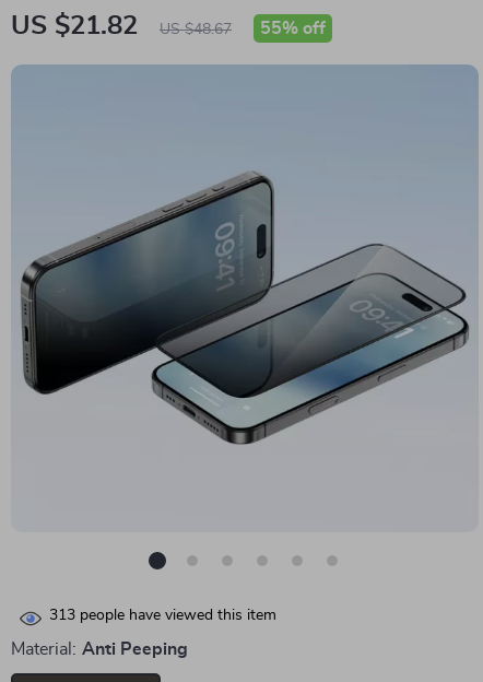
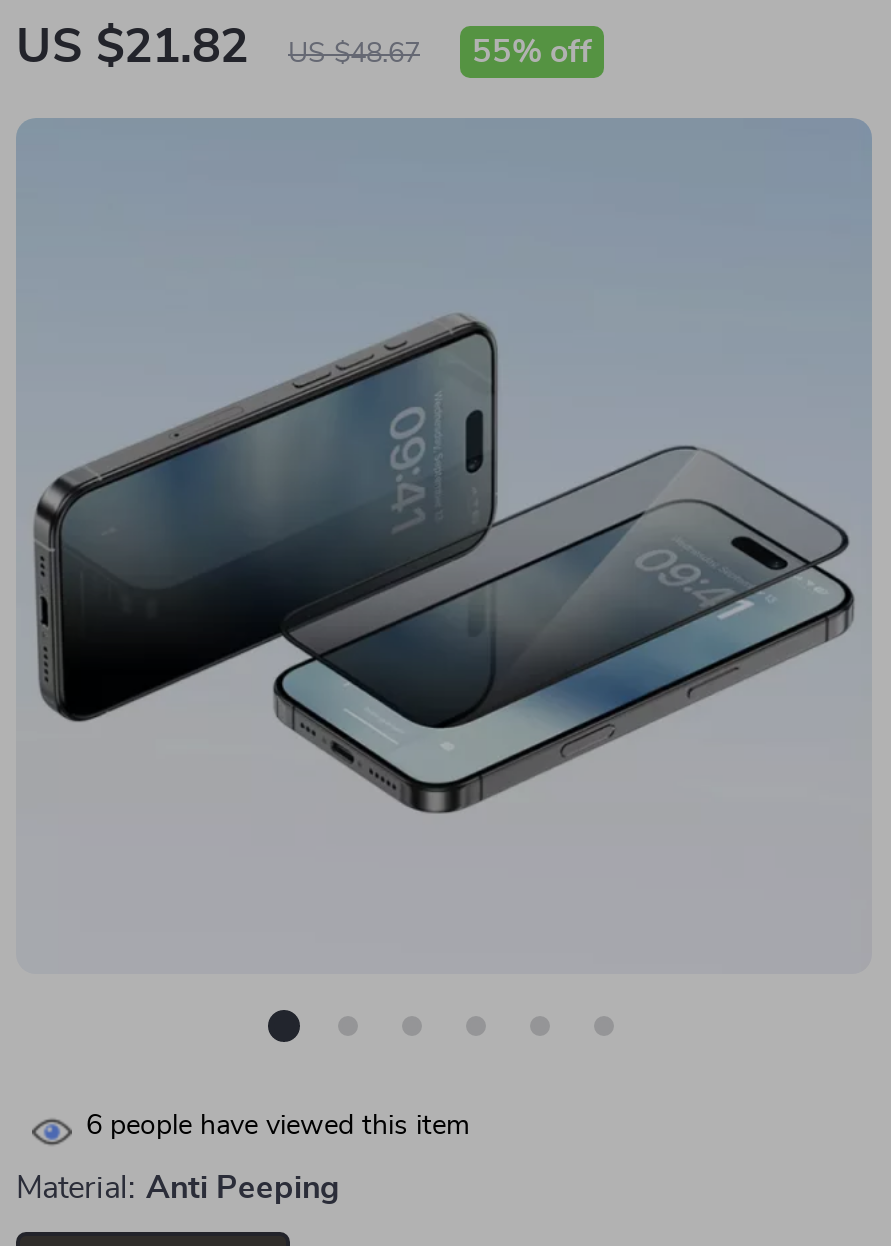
[49,608,276,623] 313 people have viewed this item -> [86,1112,470,1140] 6 people have viewed this item

